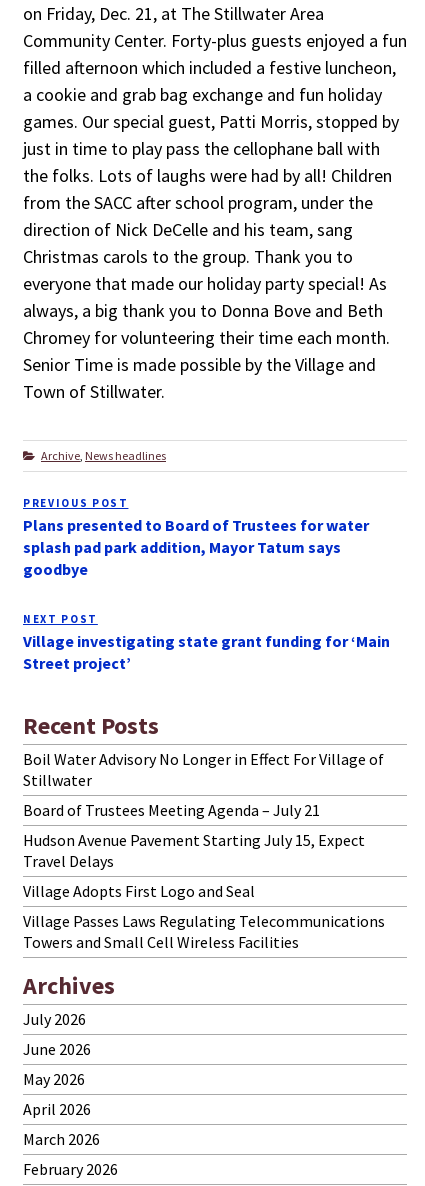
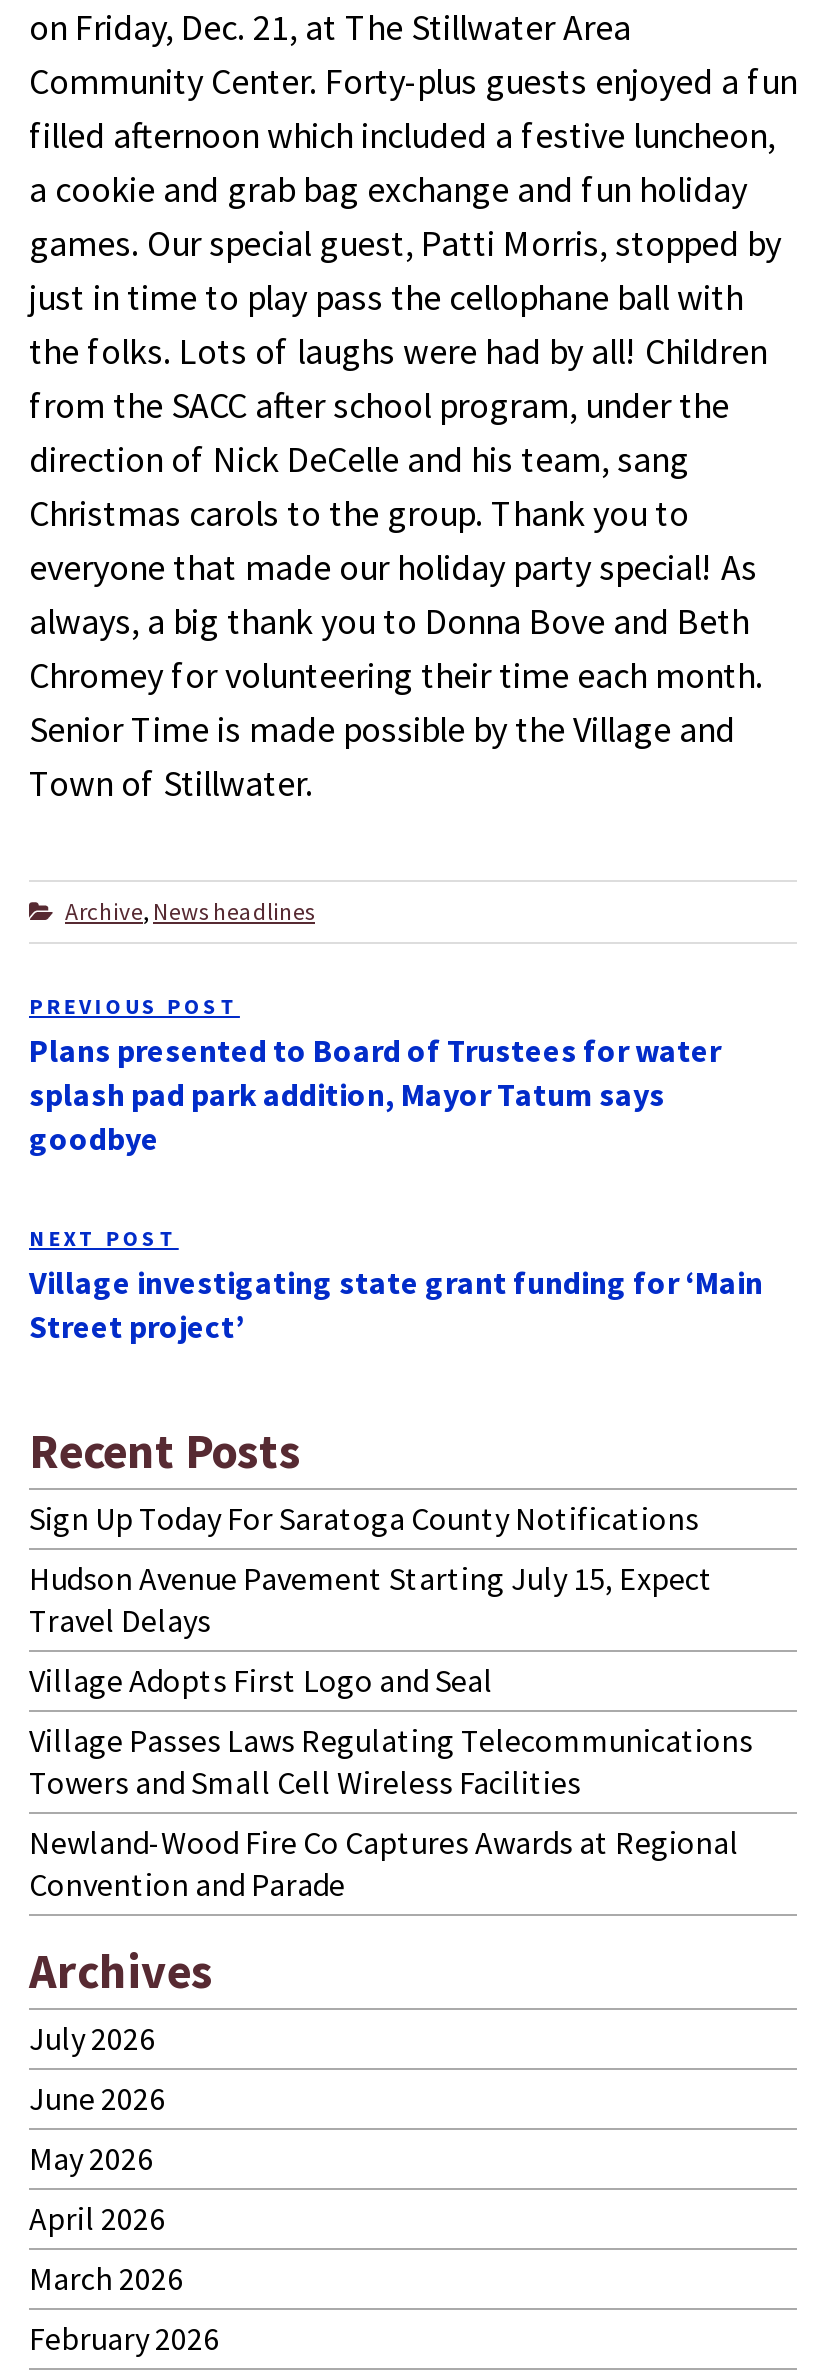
[23,748,384,819] Boil Water Advisory No Longer in Effect For Village of | Stillwater | Board of Trustees Meeting Agenda – July 21 -> [29,1497,699,1537] Sign Up Today For Saratoga County Notifications
moved [23,829,385,951] -> [29,1557,753,1801]: Hudson Avenue Pavement Starting July 15, Expect | Travel Delays | Village Adopts First Logo and Seal | Village Passes Laws Regulating Telecommunications | Towers and Small Cell Wireless Facilities
none -> [29,1821,739,1903] Newland-Wood Fire Co Captures Awards at Regional | Convention and Parade

